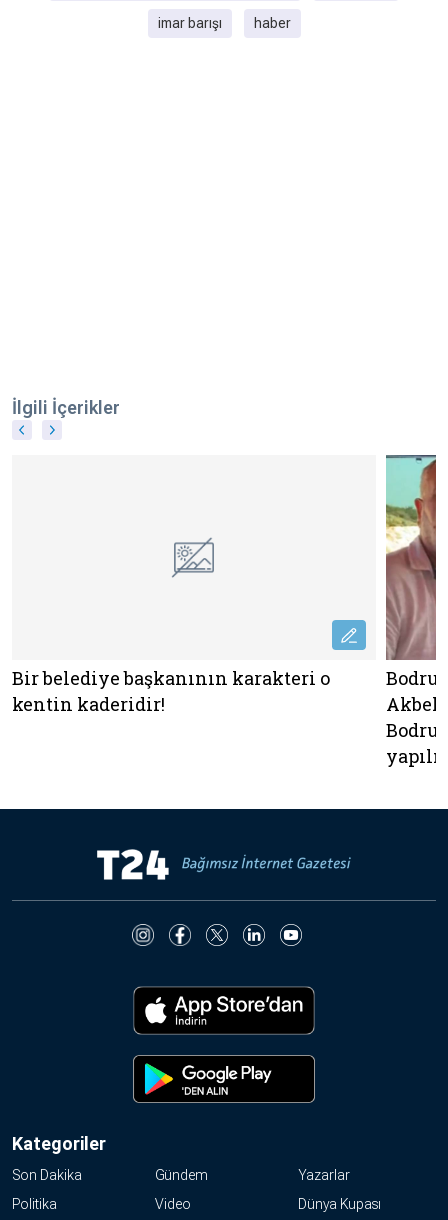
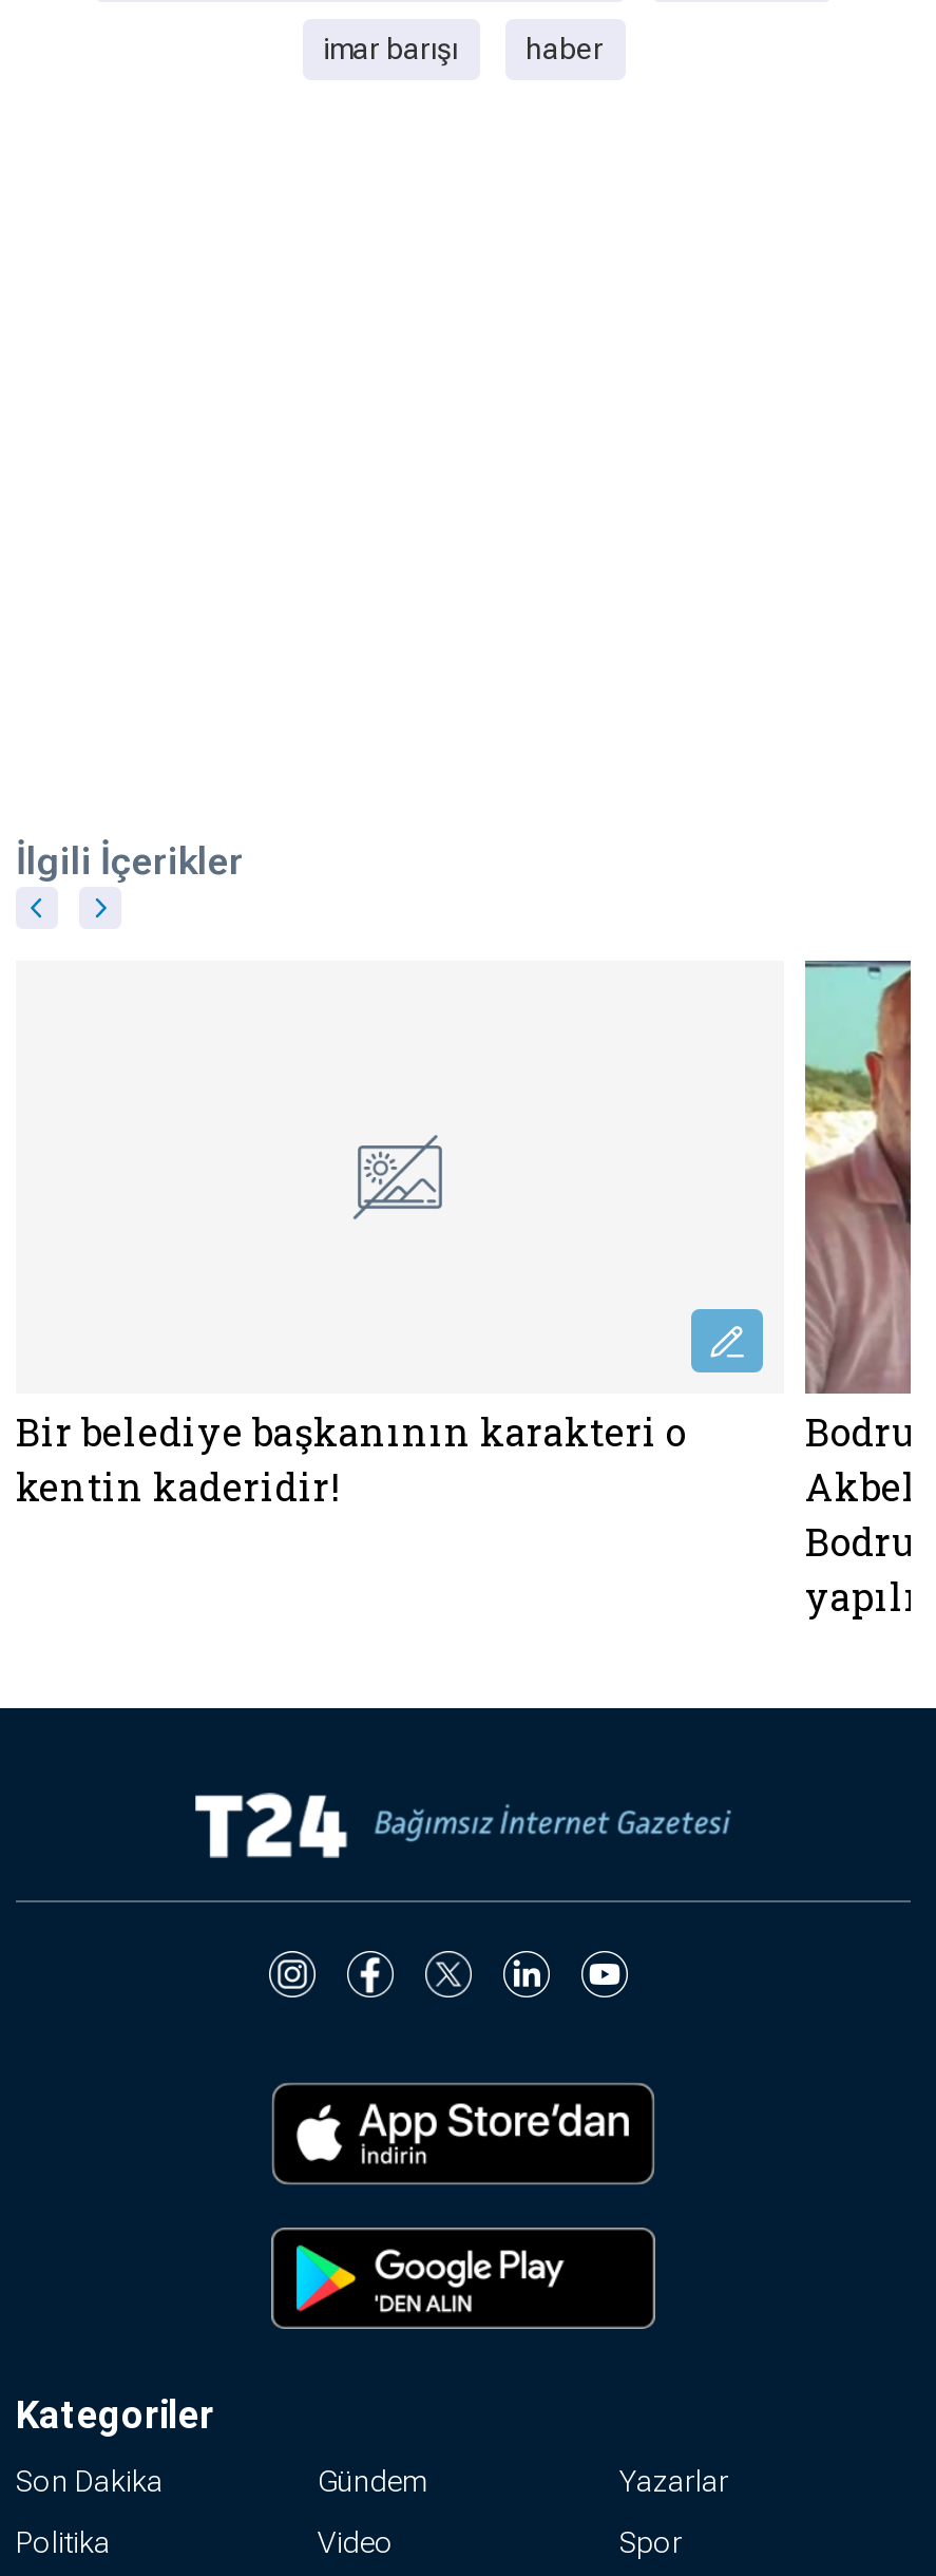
[298,1196,381,1212] Dünya Kupası -> [619,2526,683,2559] Spor

